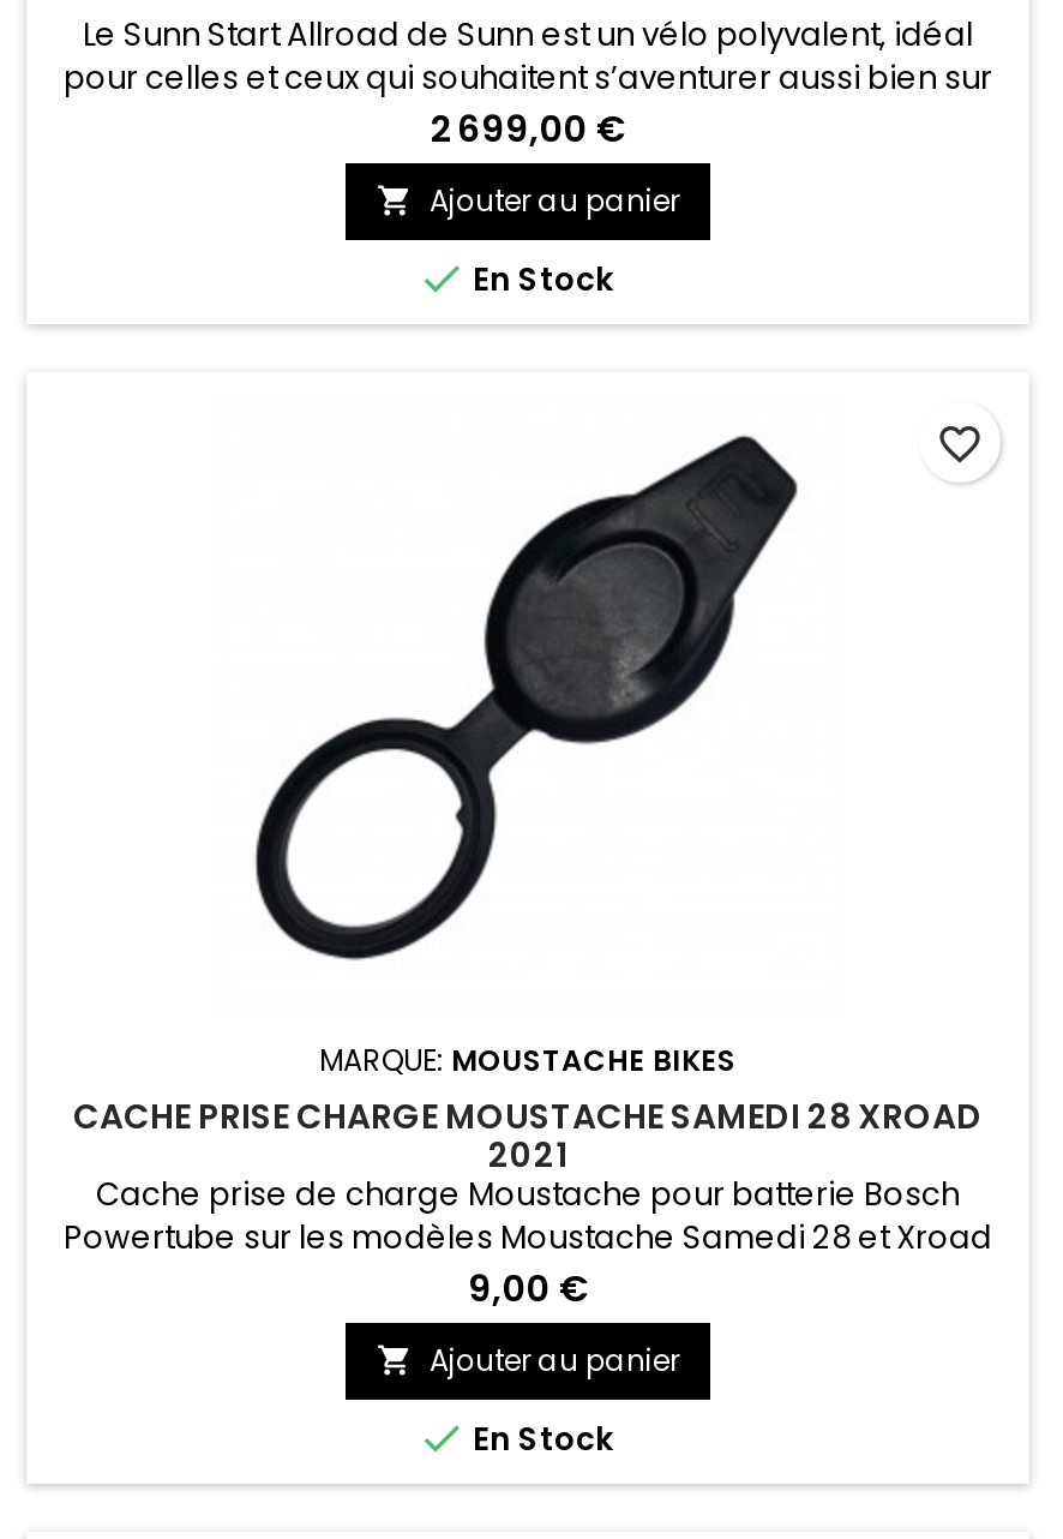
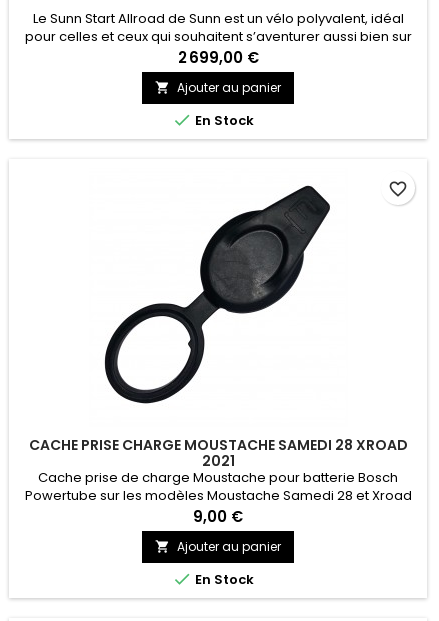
[319,1040,737,1080] MARQUE: MOUSTACHE BIKES -> none

